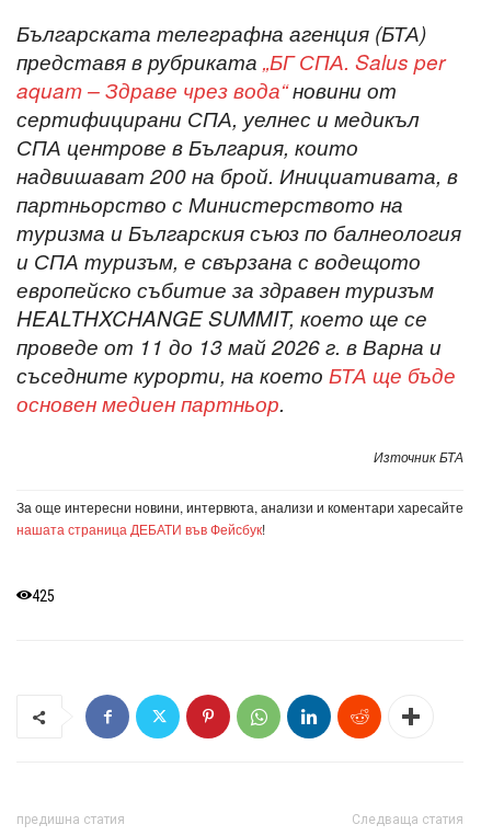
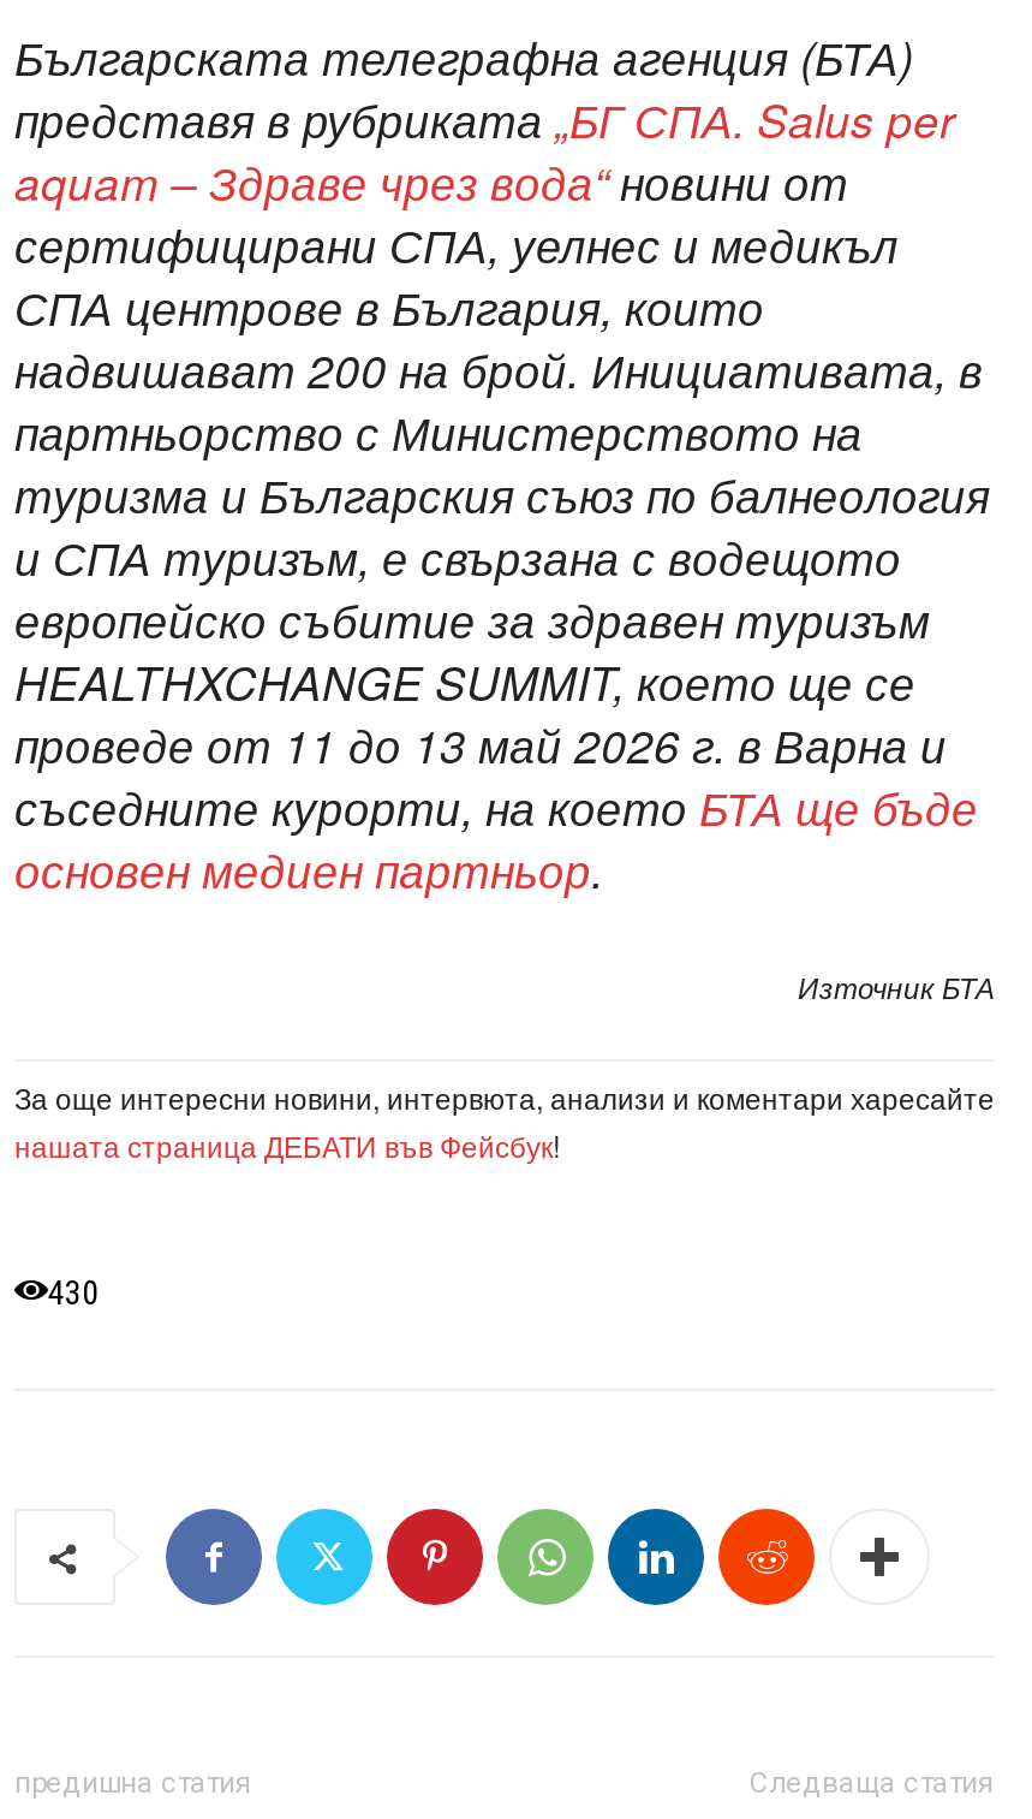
[32,587,55,605] 425 -> [48,1273,99,1311] 430

